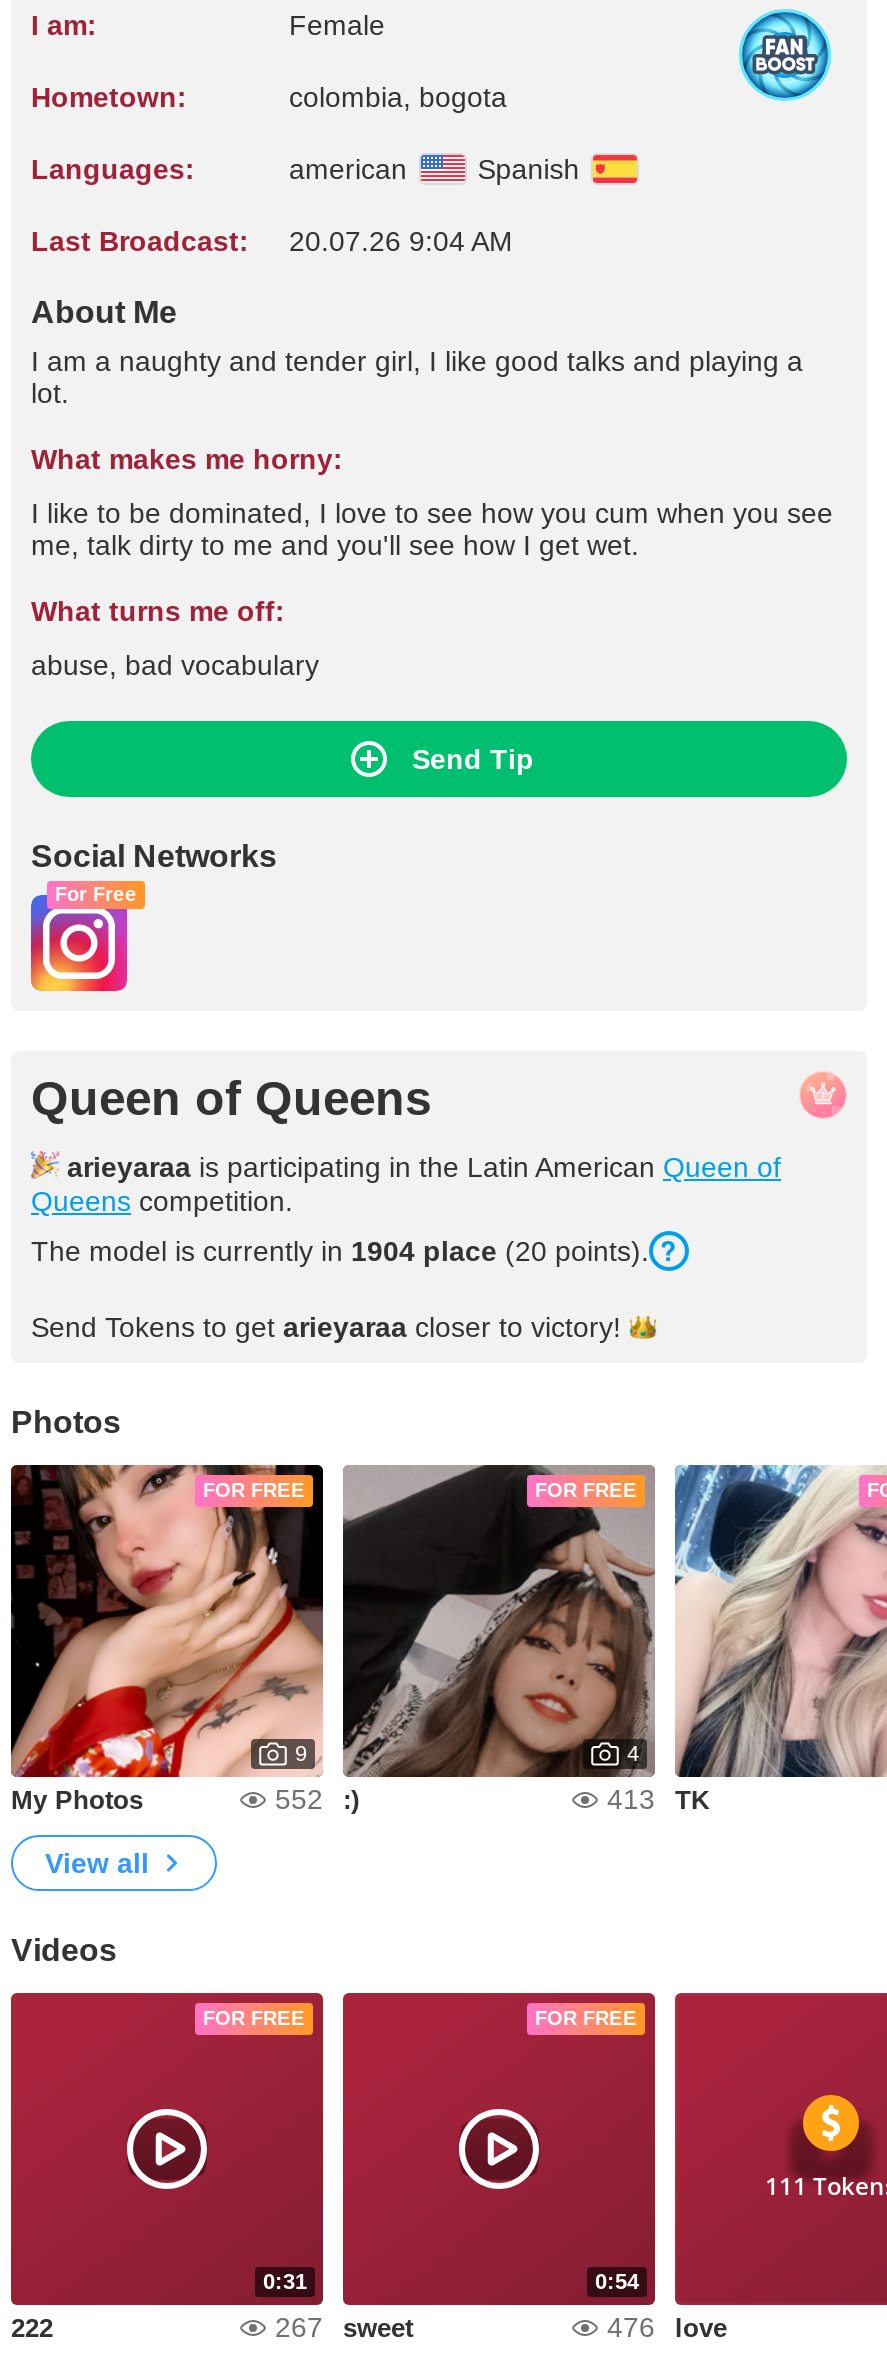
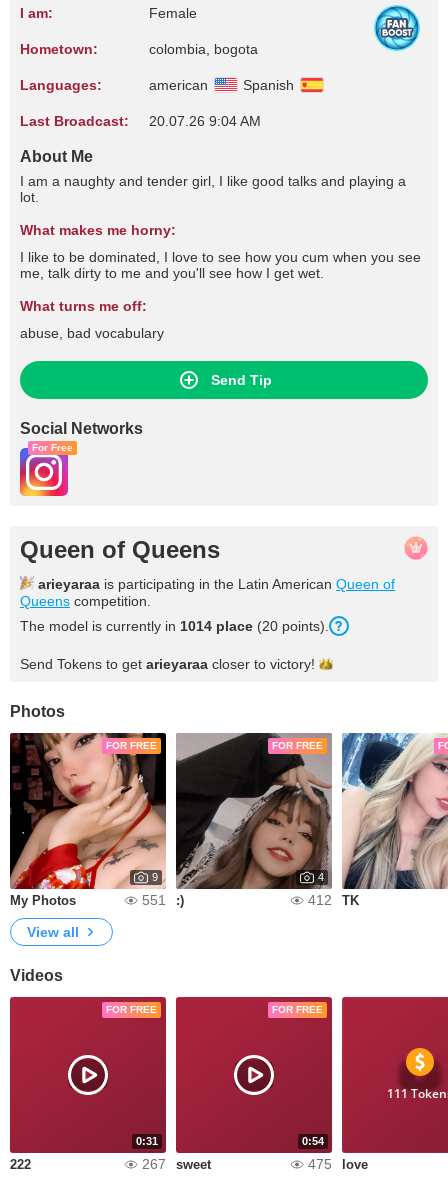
[31,1235,649,1267] The model is currently in 1904 place (20 points). -> [20,618,329,634] The model is currently in 1014 place (20 points).
[275,1783,323,1815] 552 -> [142,892,166,908] 551
[607,1783,709,1815] 413 TK -> [308,892,359,908] 412 TK
[607,2311,727,2343] 476 love -> [308,1156,368,1172] 475 love

